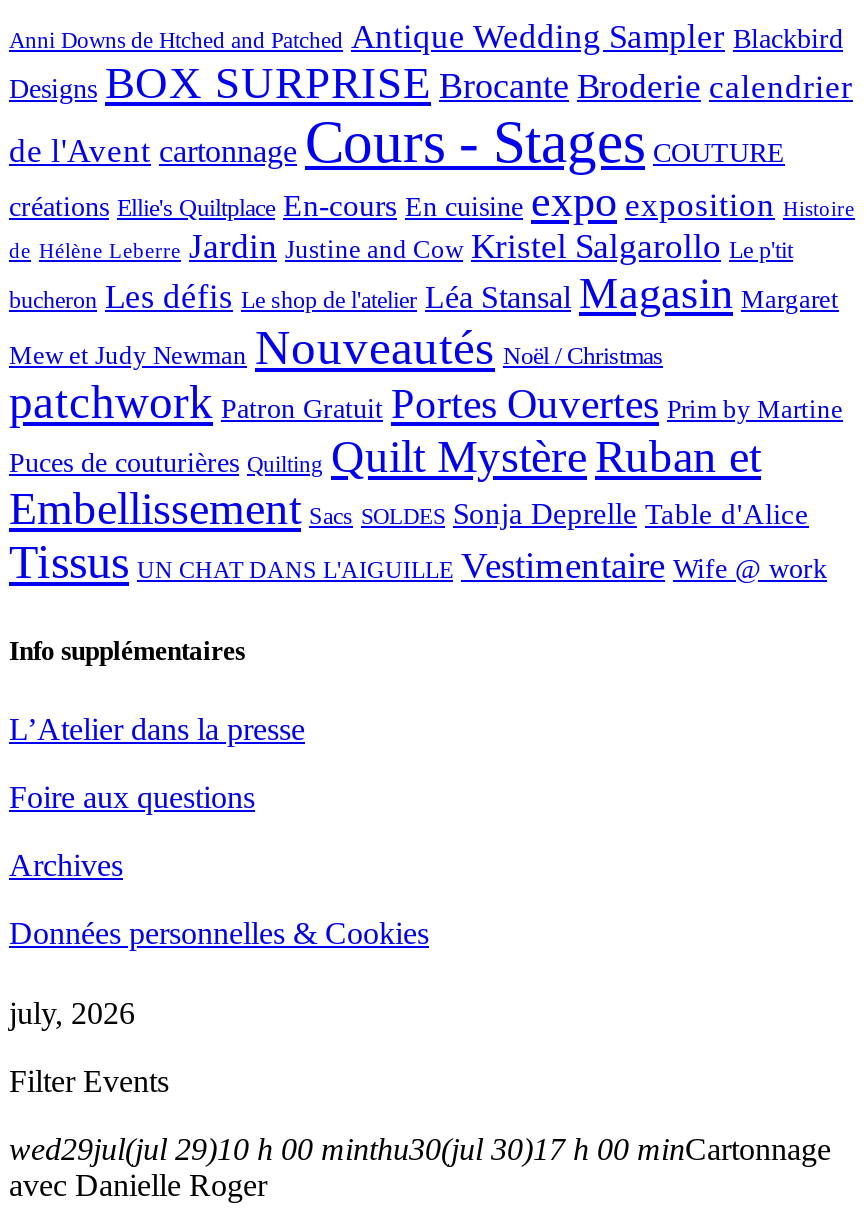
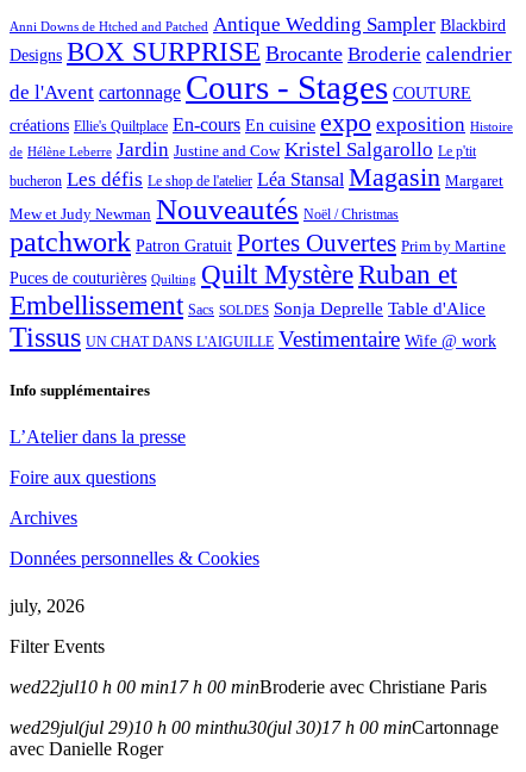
none -> [10,677,487,697] wed22jul10 h 00 min 17 h 00 minBroderie avec Christiane Paris

